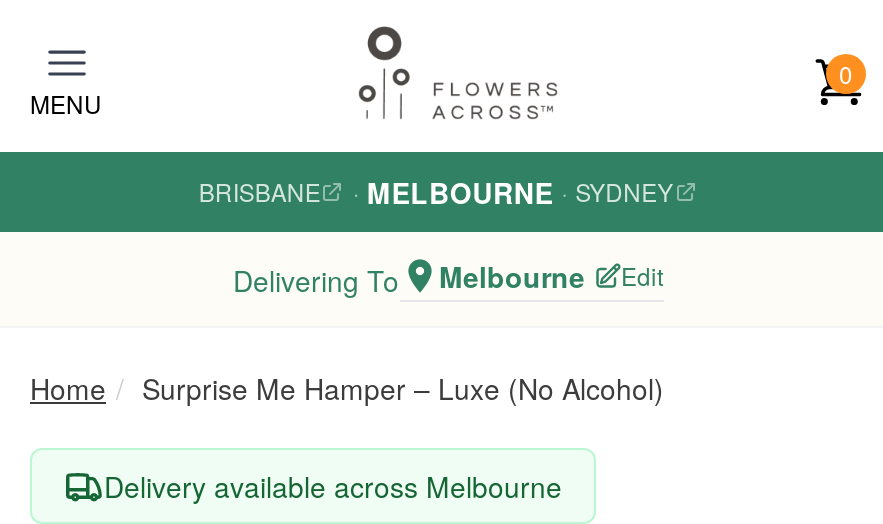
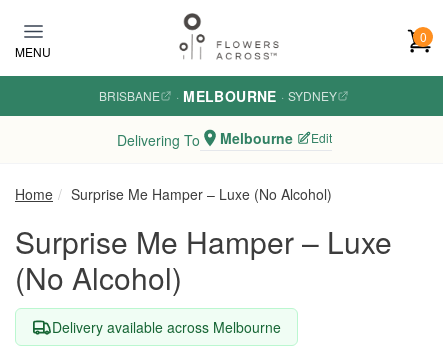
none -> [15,220,392,299] Surprise Me Hamper – Luxe | (No Alcohol)

